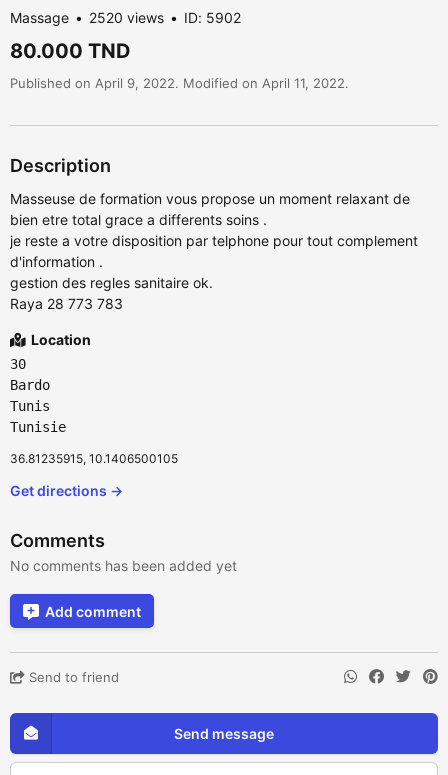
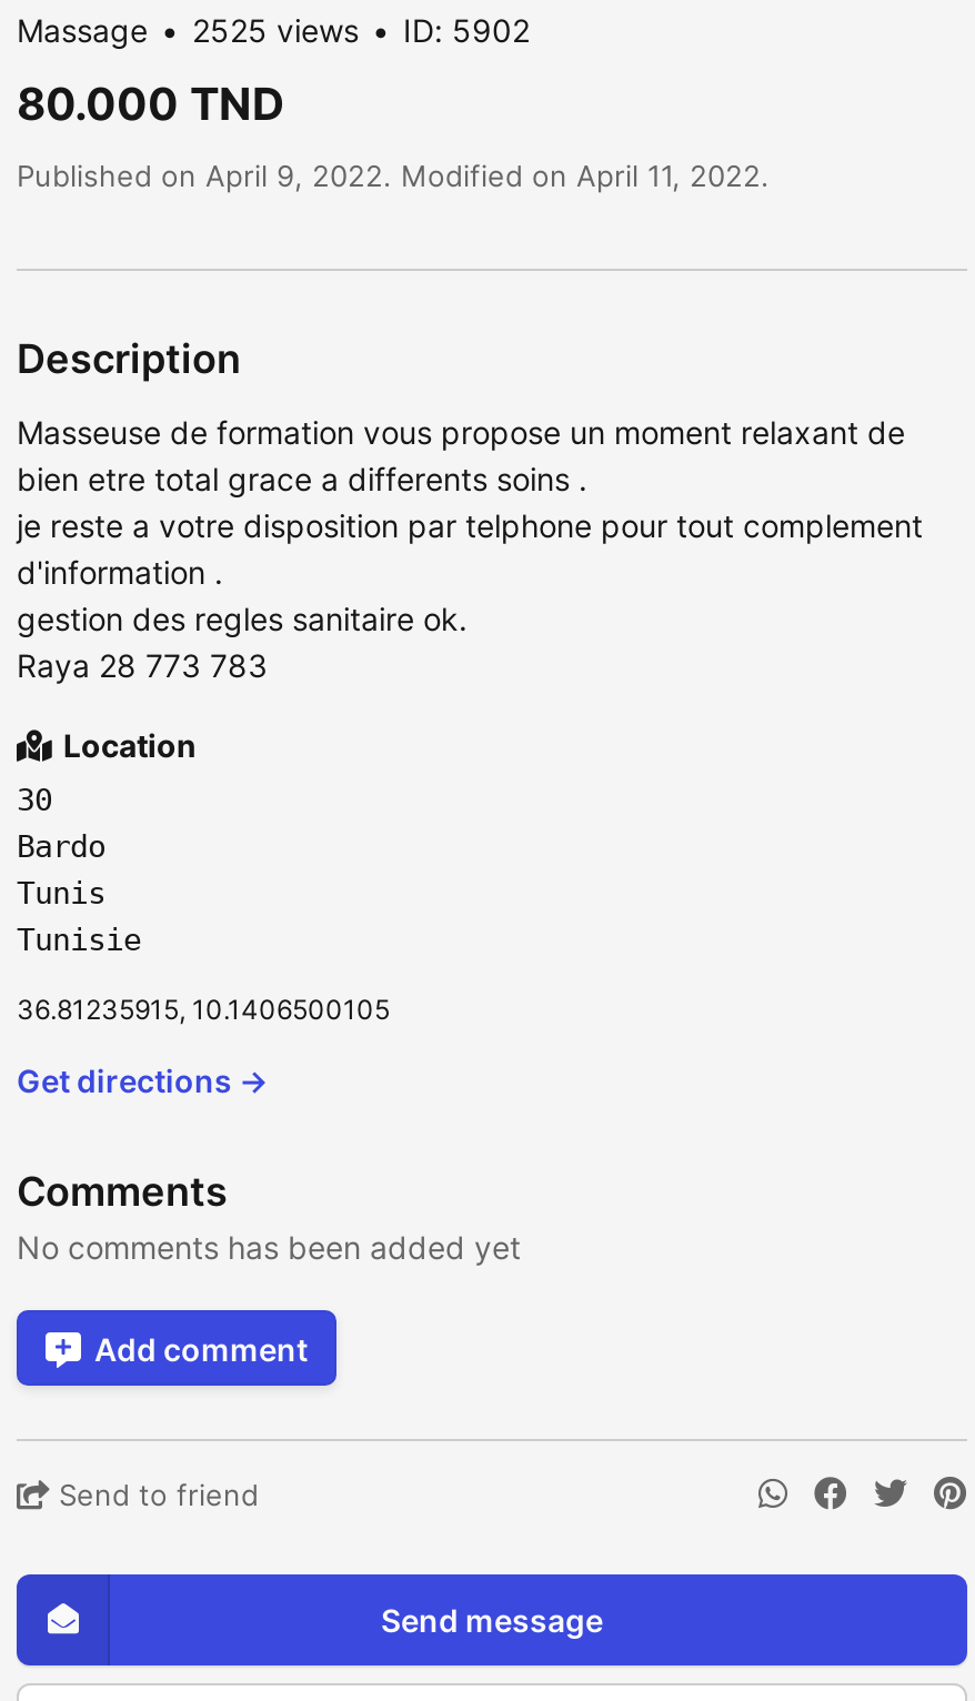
[10,9,241,26] Massage 2520 views ID: 5902 -> [17,11,530,49] Massage 2525 views ID: 5902

